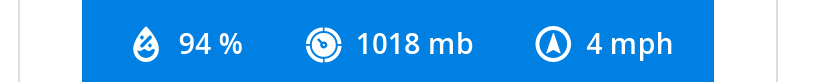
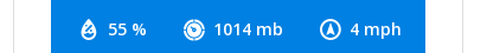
[179,23,245,61] 94 % -> [108,17,147,39] 55 %
[356,23,474,61] 1018 mb -> [214,17,283,39] 1014 mb

